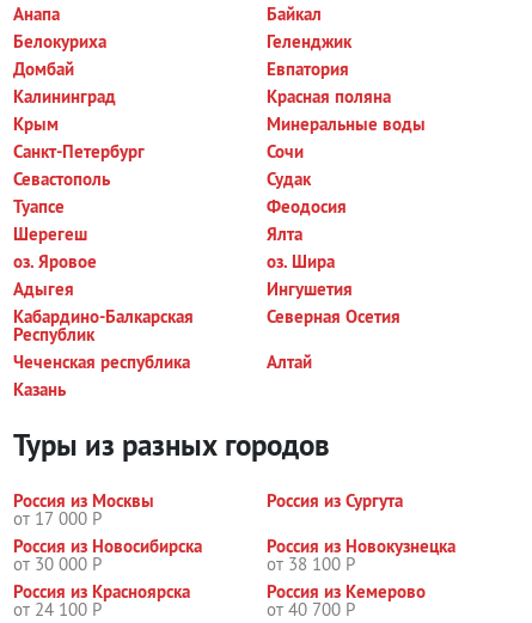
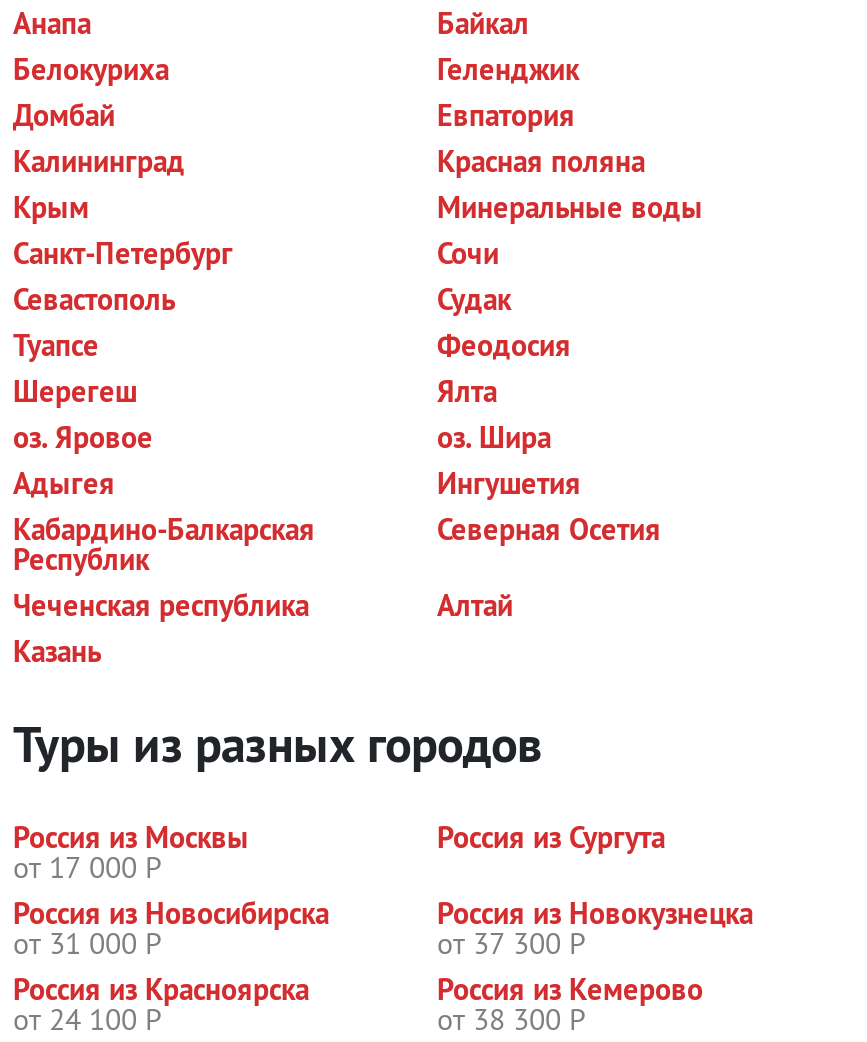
[13,552,102,575] от 30 000 Р -> [13,924,161,962] от 31 000 Р
[267,552,355,575] от 38 100 Р -> [437,924,585,962] от 37 300 Р
[267,598,355,621] от 40 700 Р -> [437,1000,585,1038] от 38 300 Р

